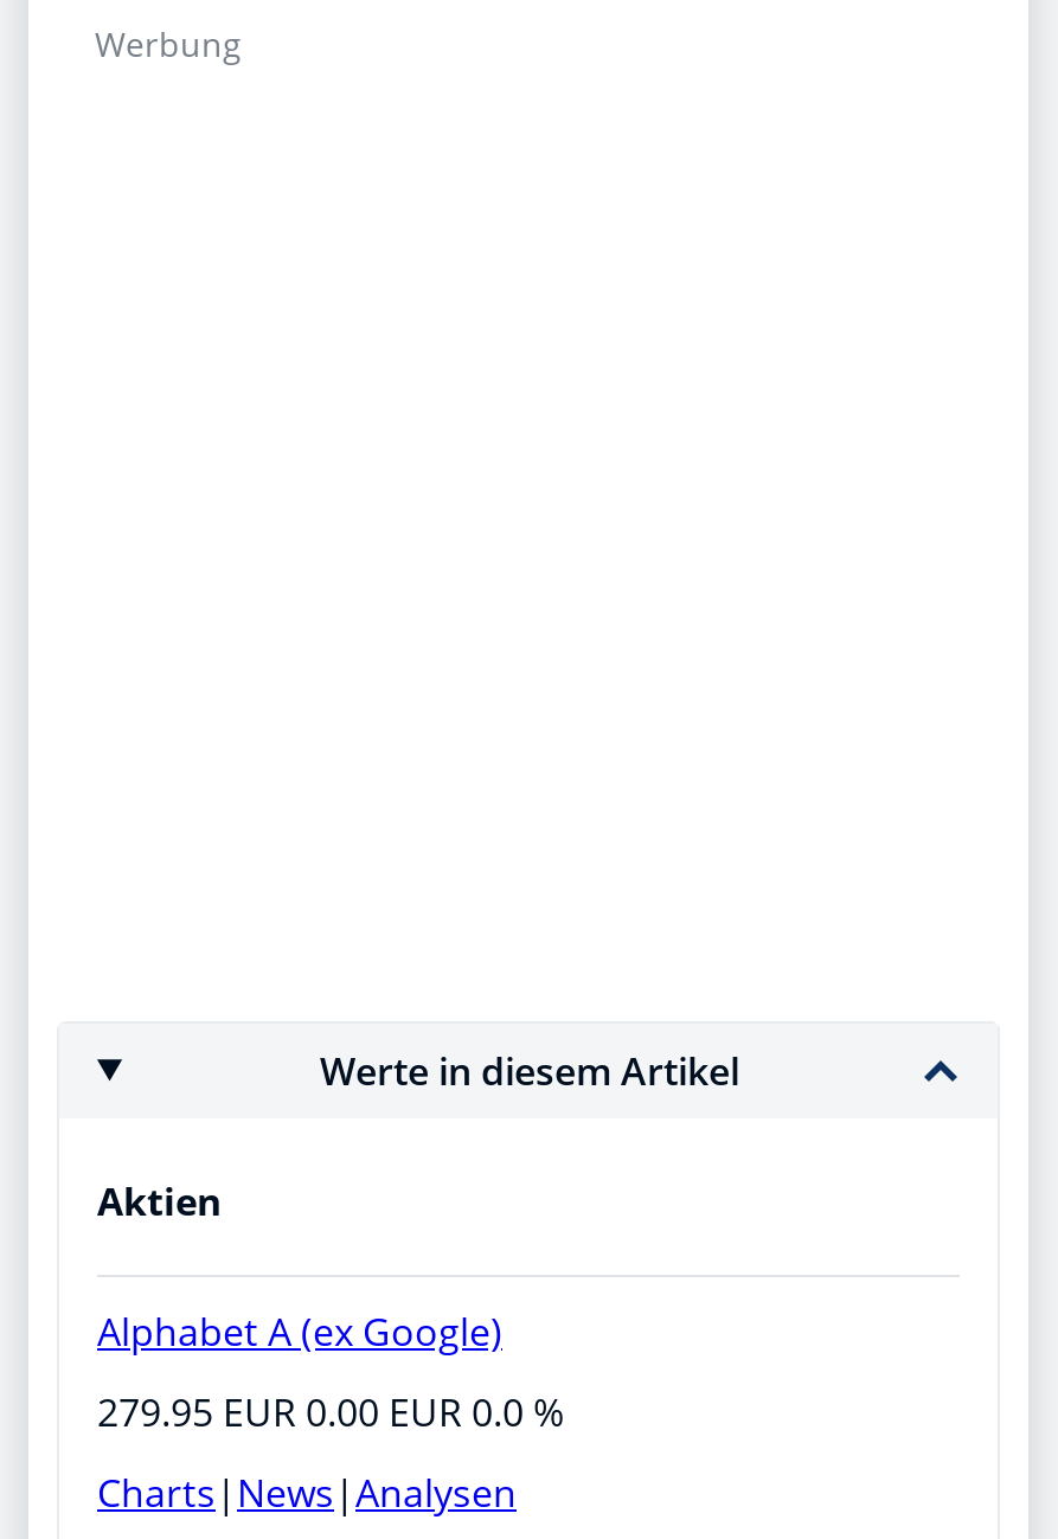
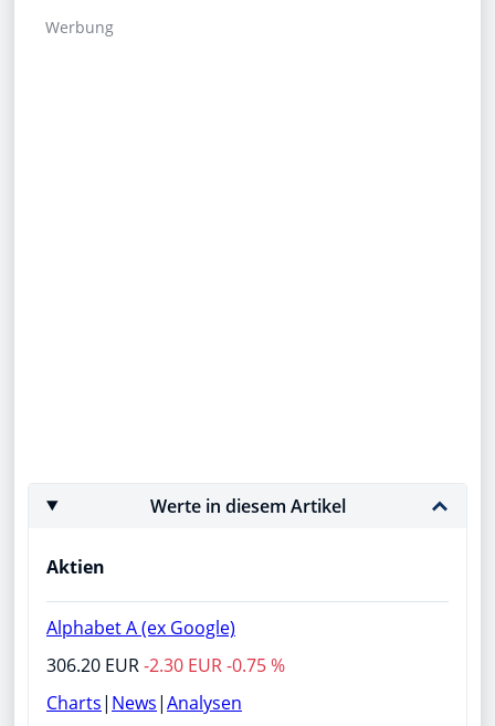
[97,1385,564,1438] 279.95 EUR 0.00 EUR 0.0 % -> [46,653,285,677] 306.20 EUR -2.30 EUR -0.75 %

